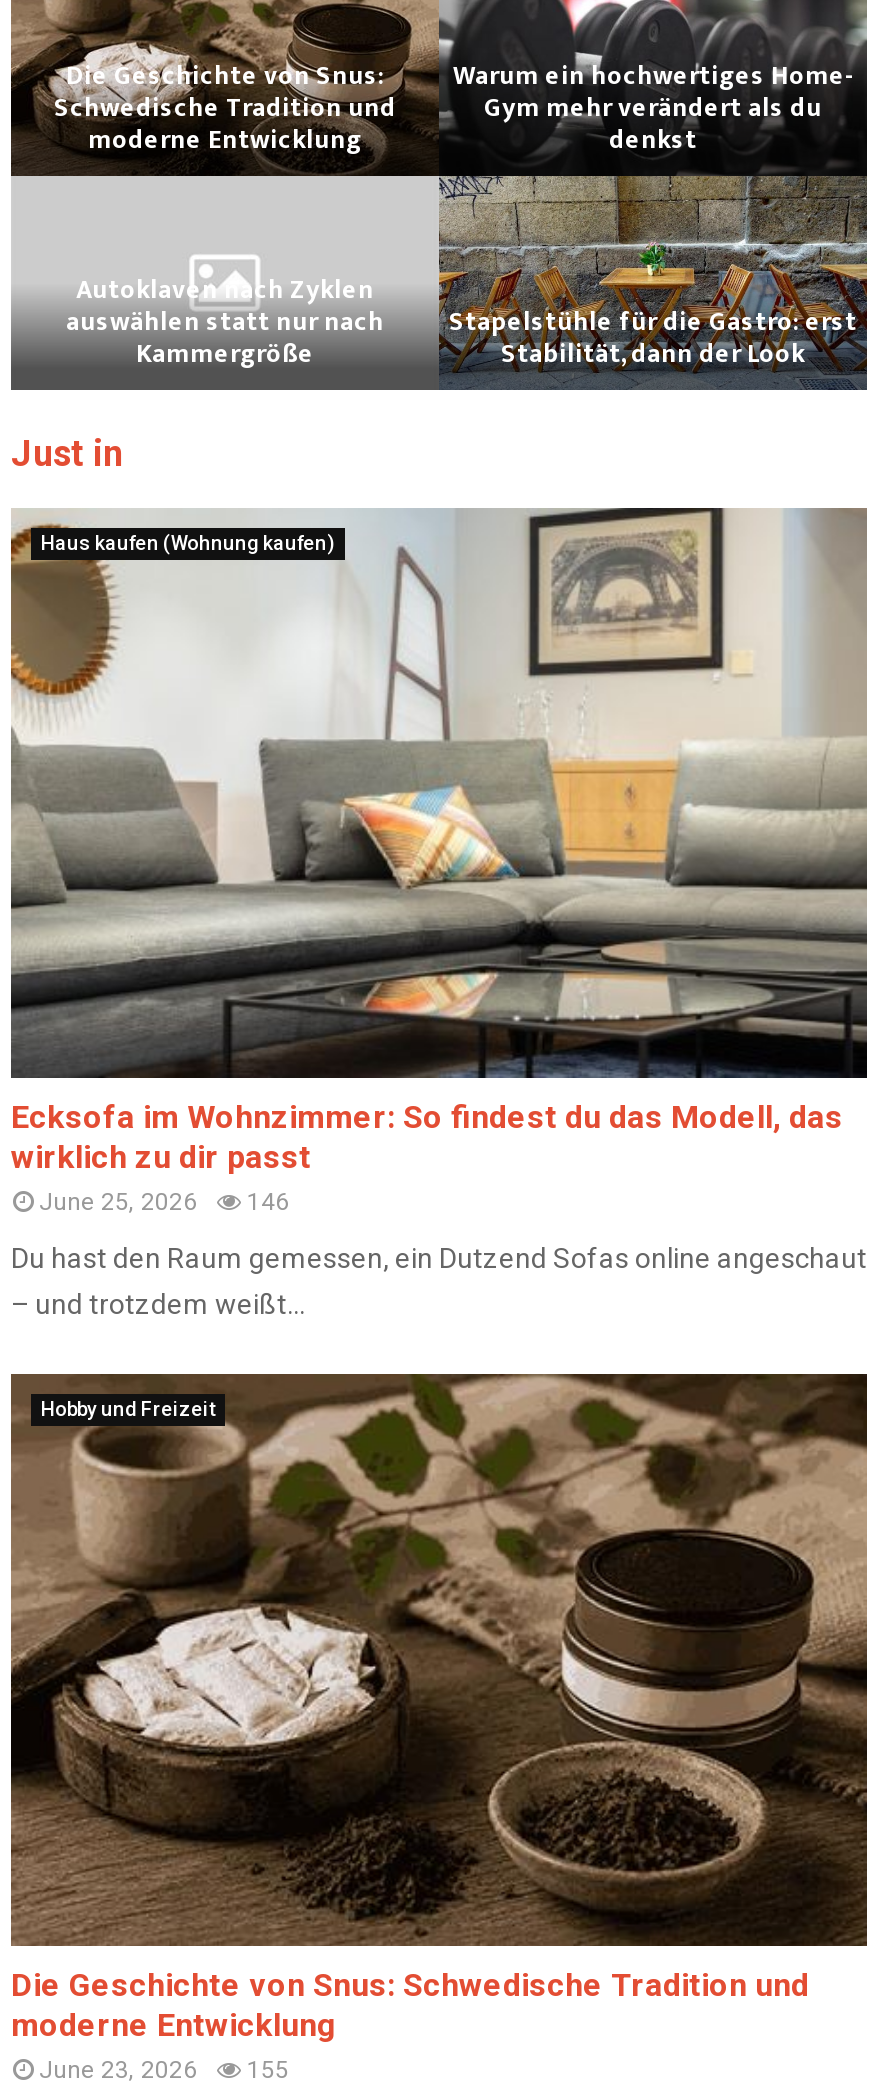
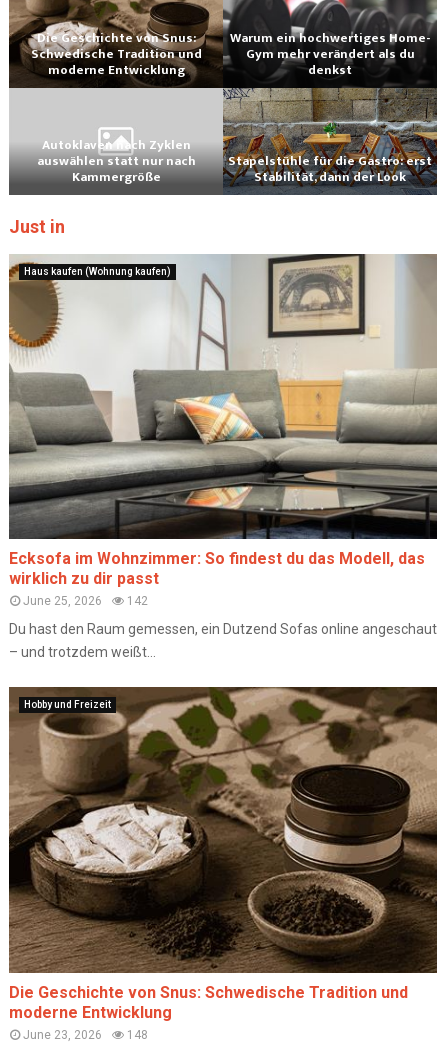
[39,1189,289,1217] June 25, 2026 146 -> [23,594,148,608] June 25, 2026 142
[39,2055,289,2083] June 23, 2026 155 -> [23,1028,148,1042] June 23, 2026 148

